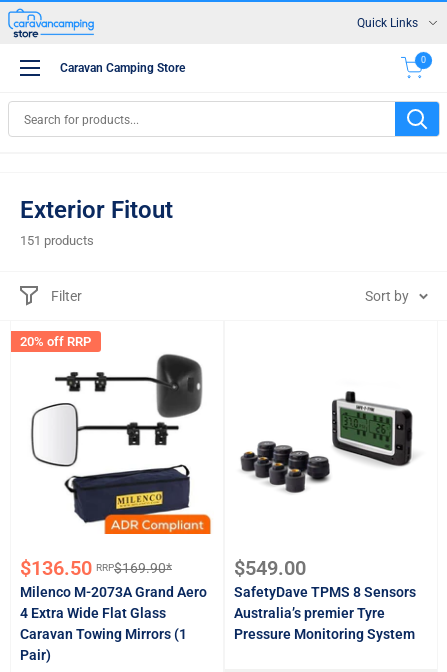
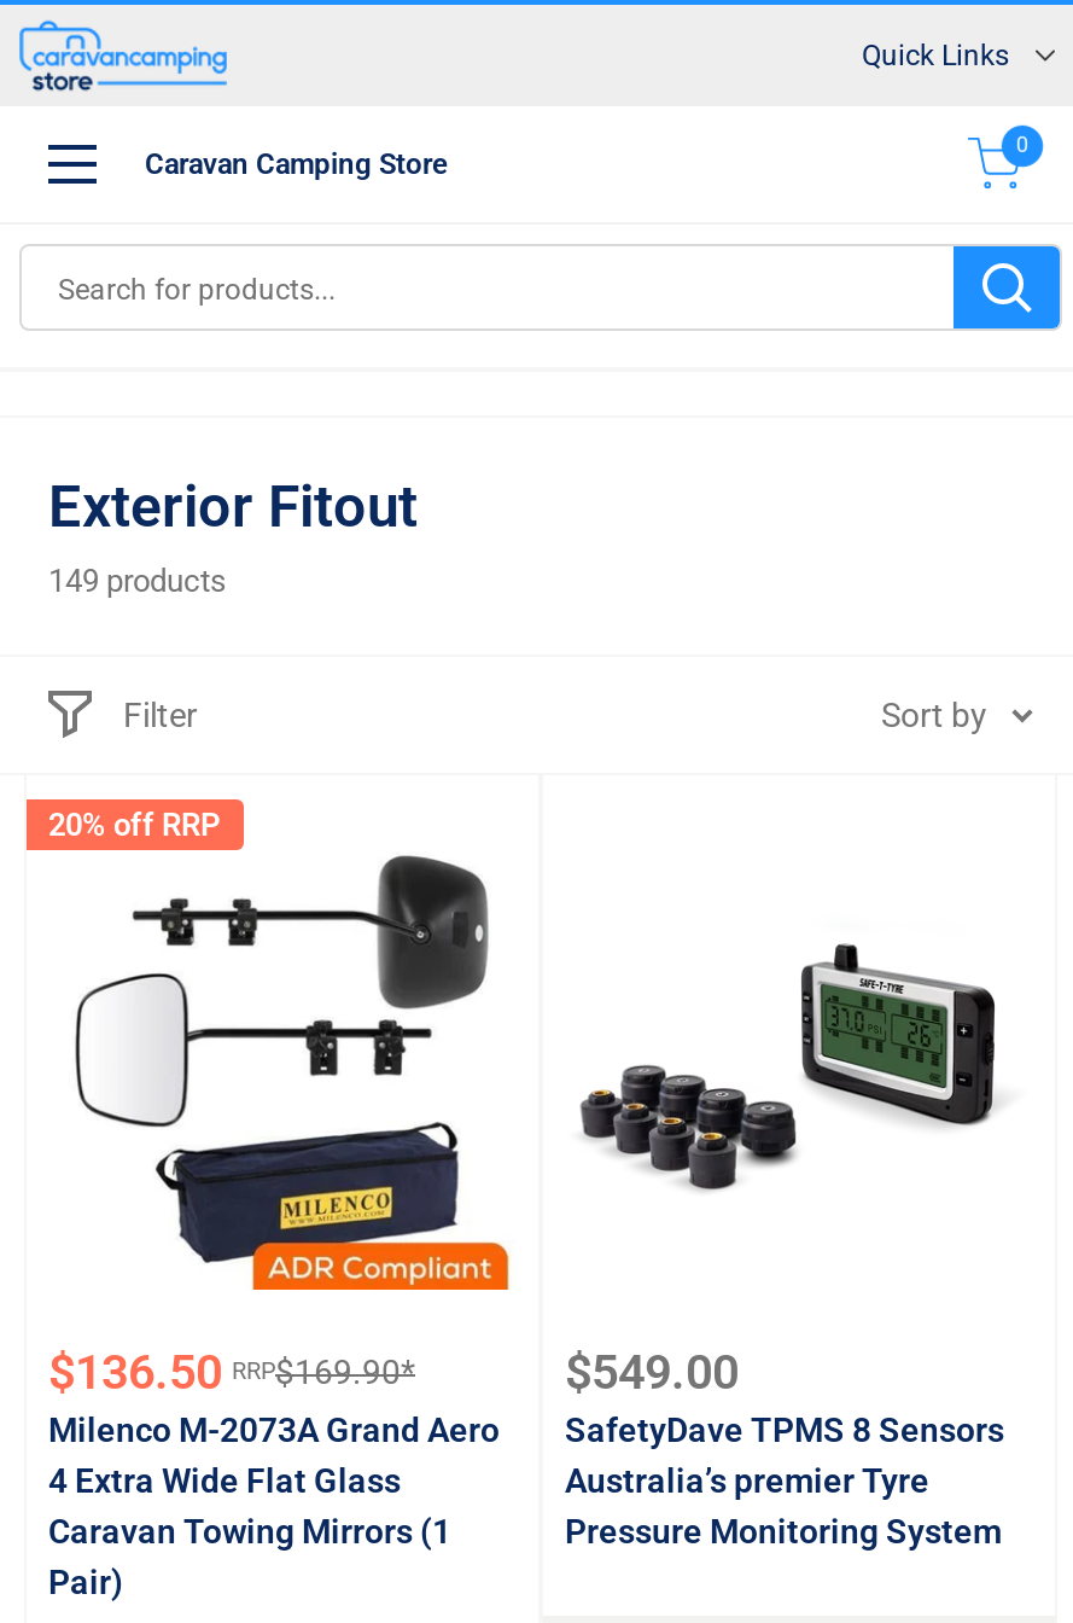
[20,233,94,248] 151 products -> [48,563,227,599] 149 products

